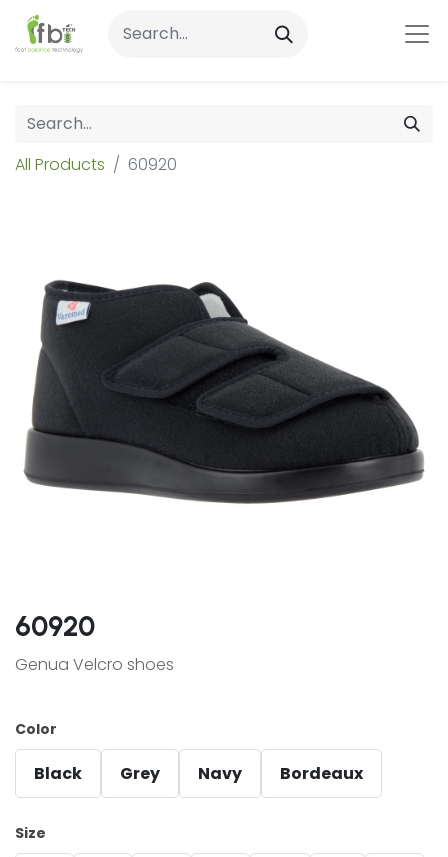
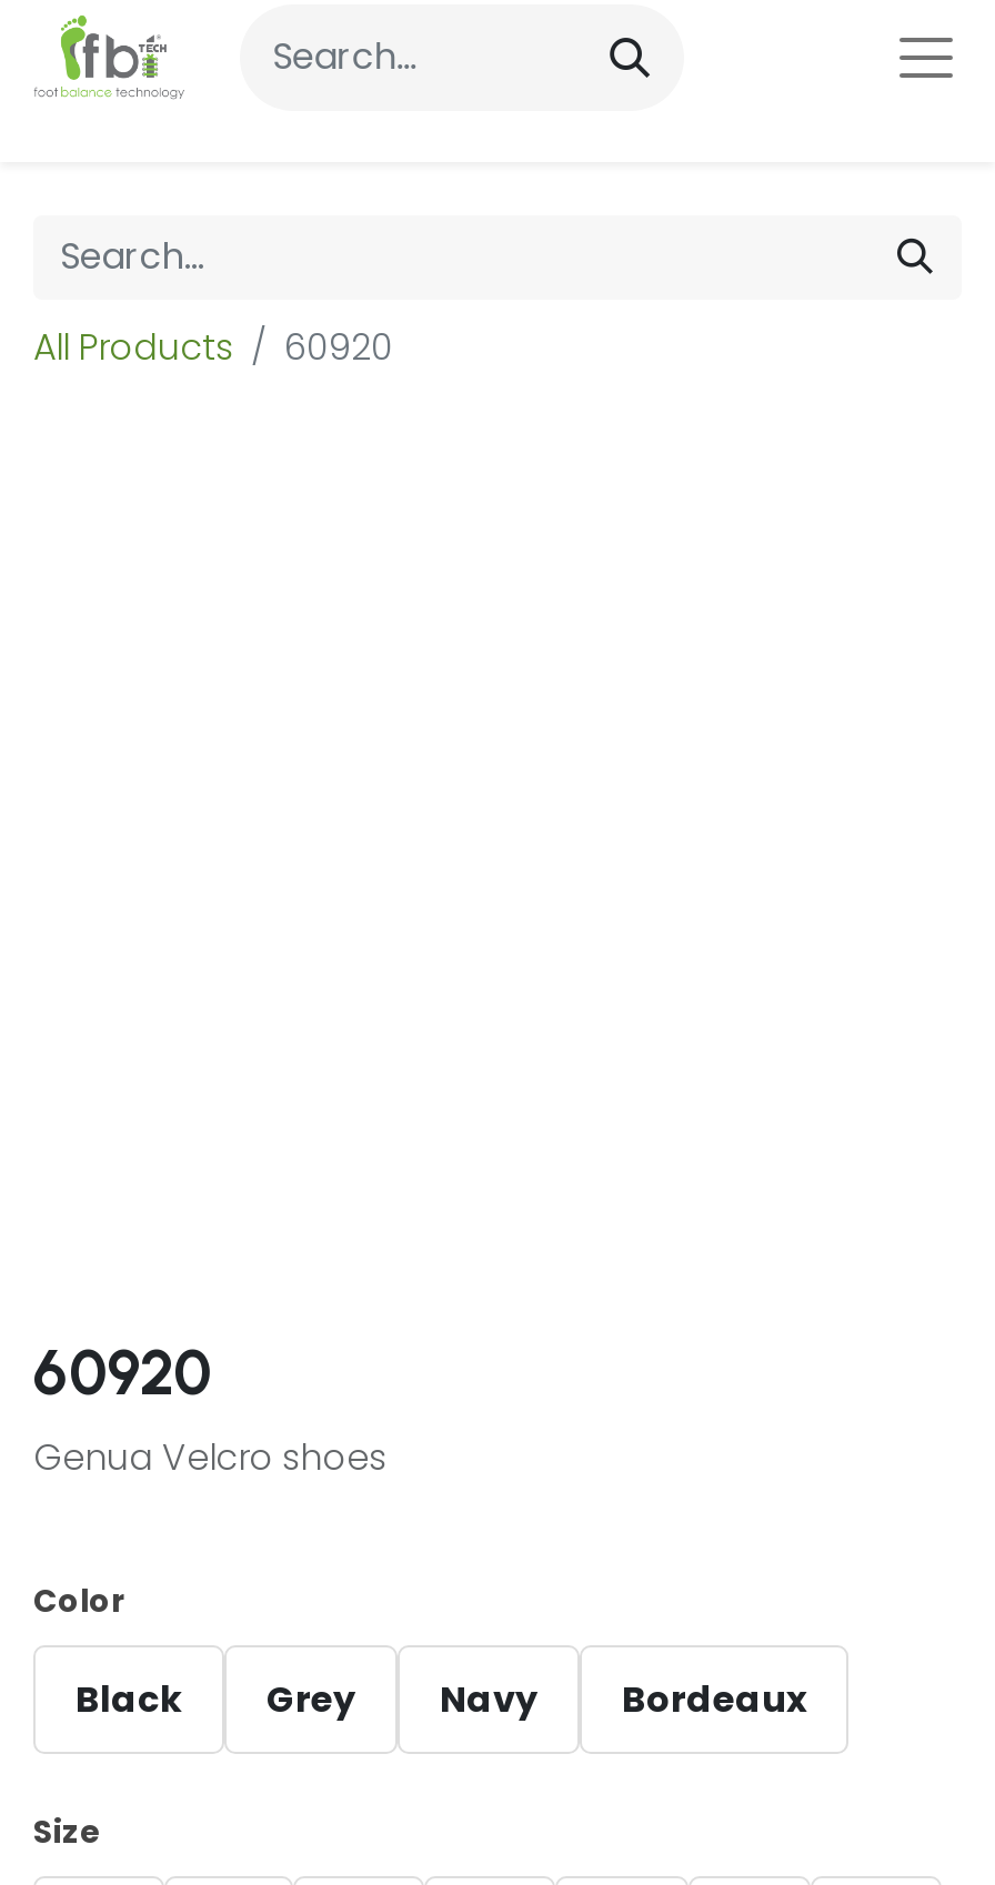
[23,279,425,505] [image] -> none

